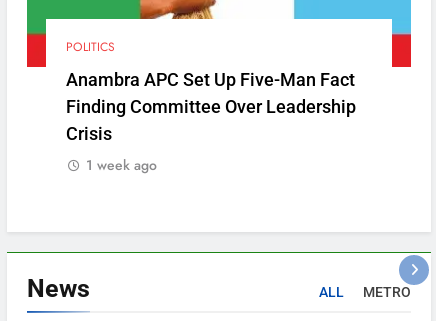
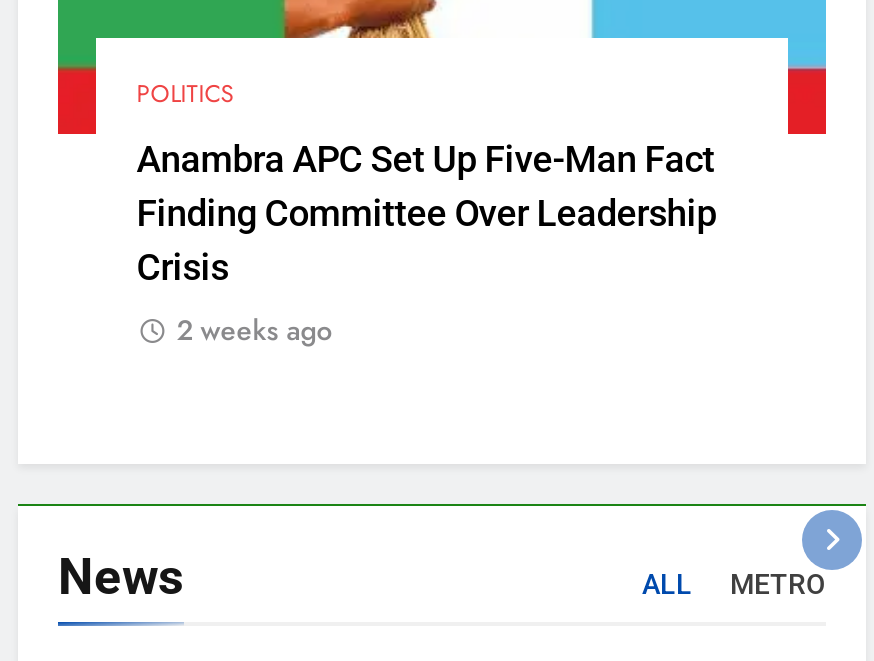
[86,155,157,175] 1 week ago -> [176,311,332,351] 2 weeks ago

